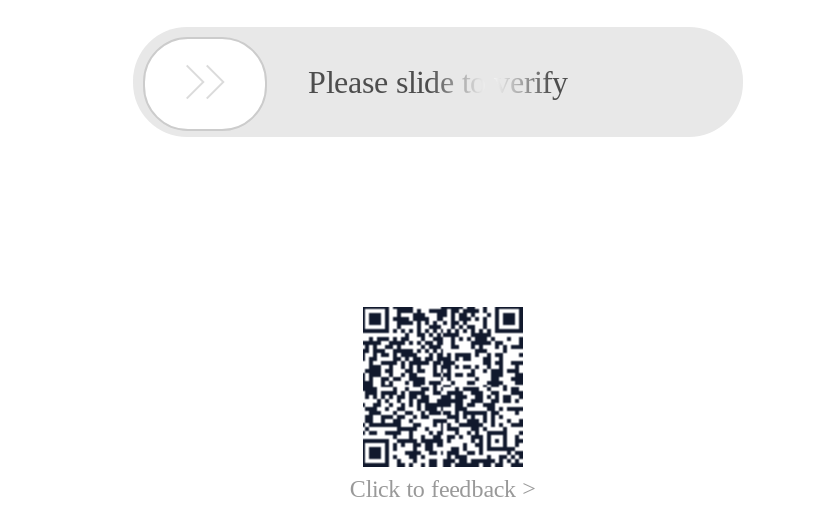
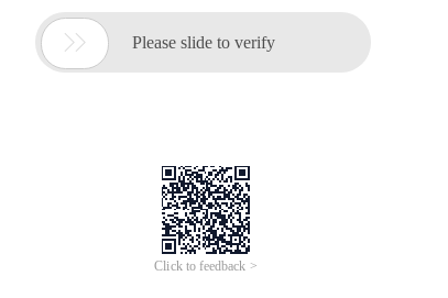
[363,305,525,469] [image] -> [162,165,250,254] [image]

